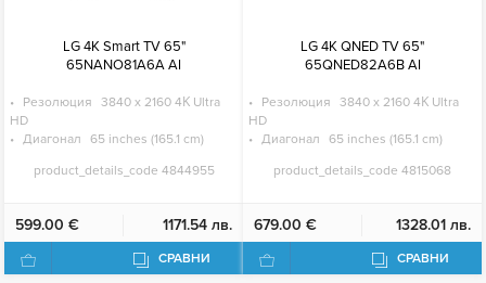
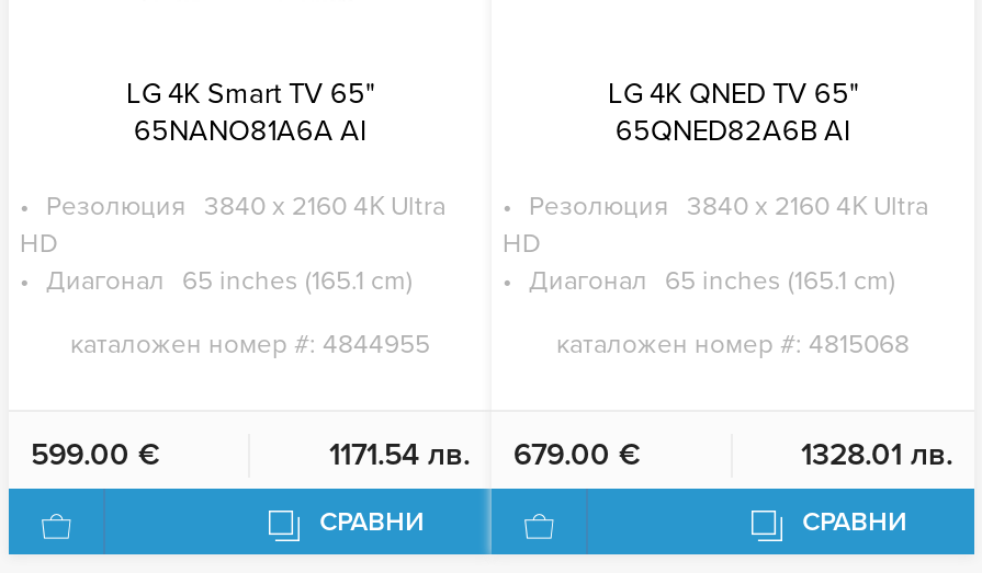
[33,163,214,178] product_details_code 4844955 -> [70,329,430,359] каталожен номер #: 4844955
[273,163,451,178] product_details_code 4815068 -> [556,329,910,359] каталожен номер #: 4815068

